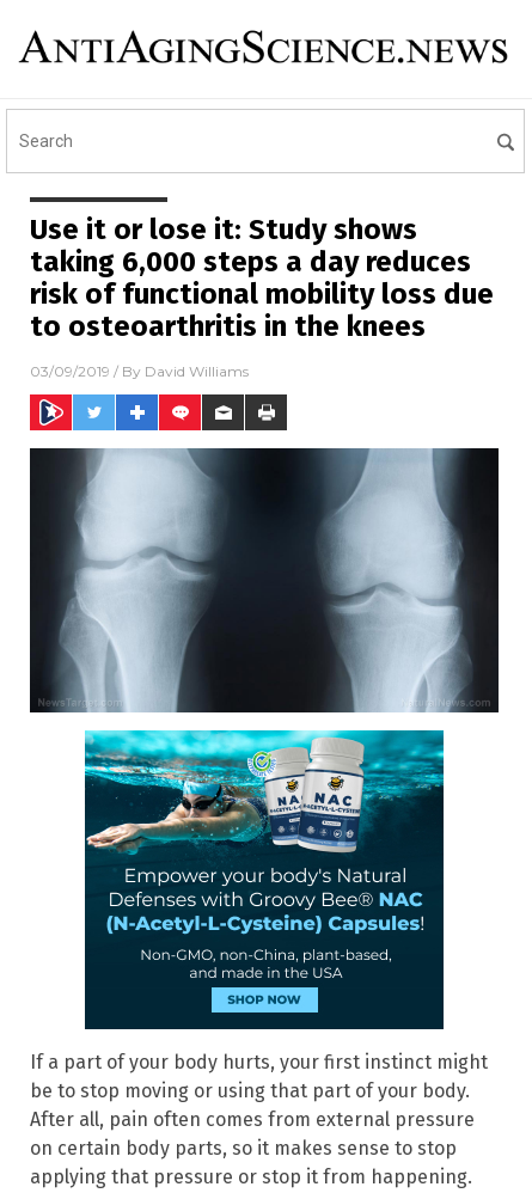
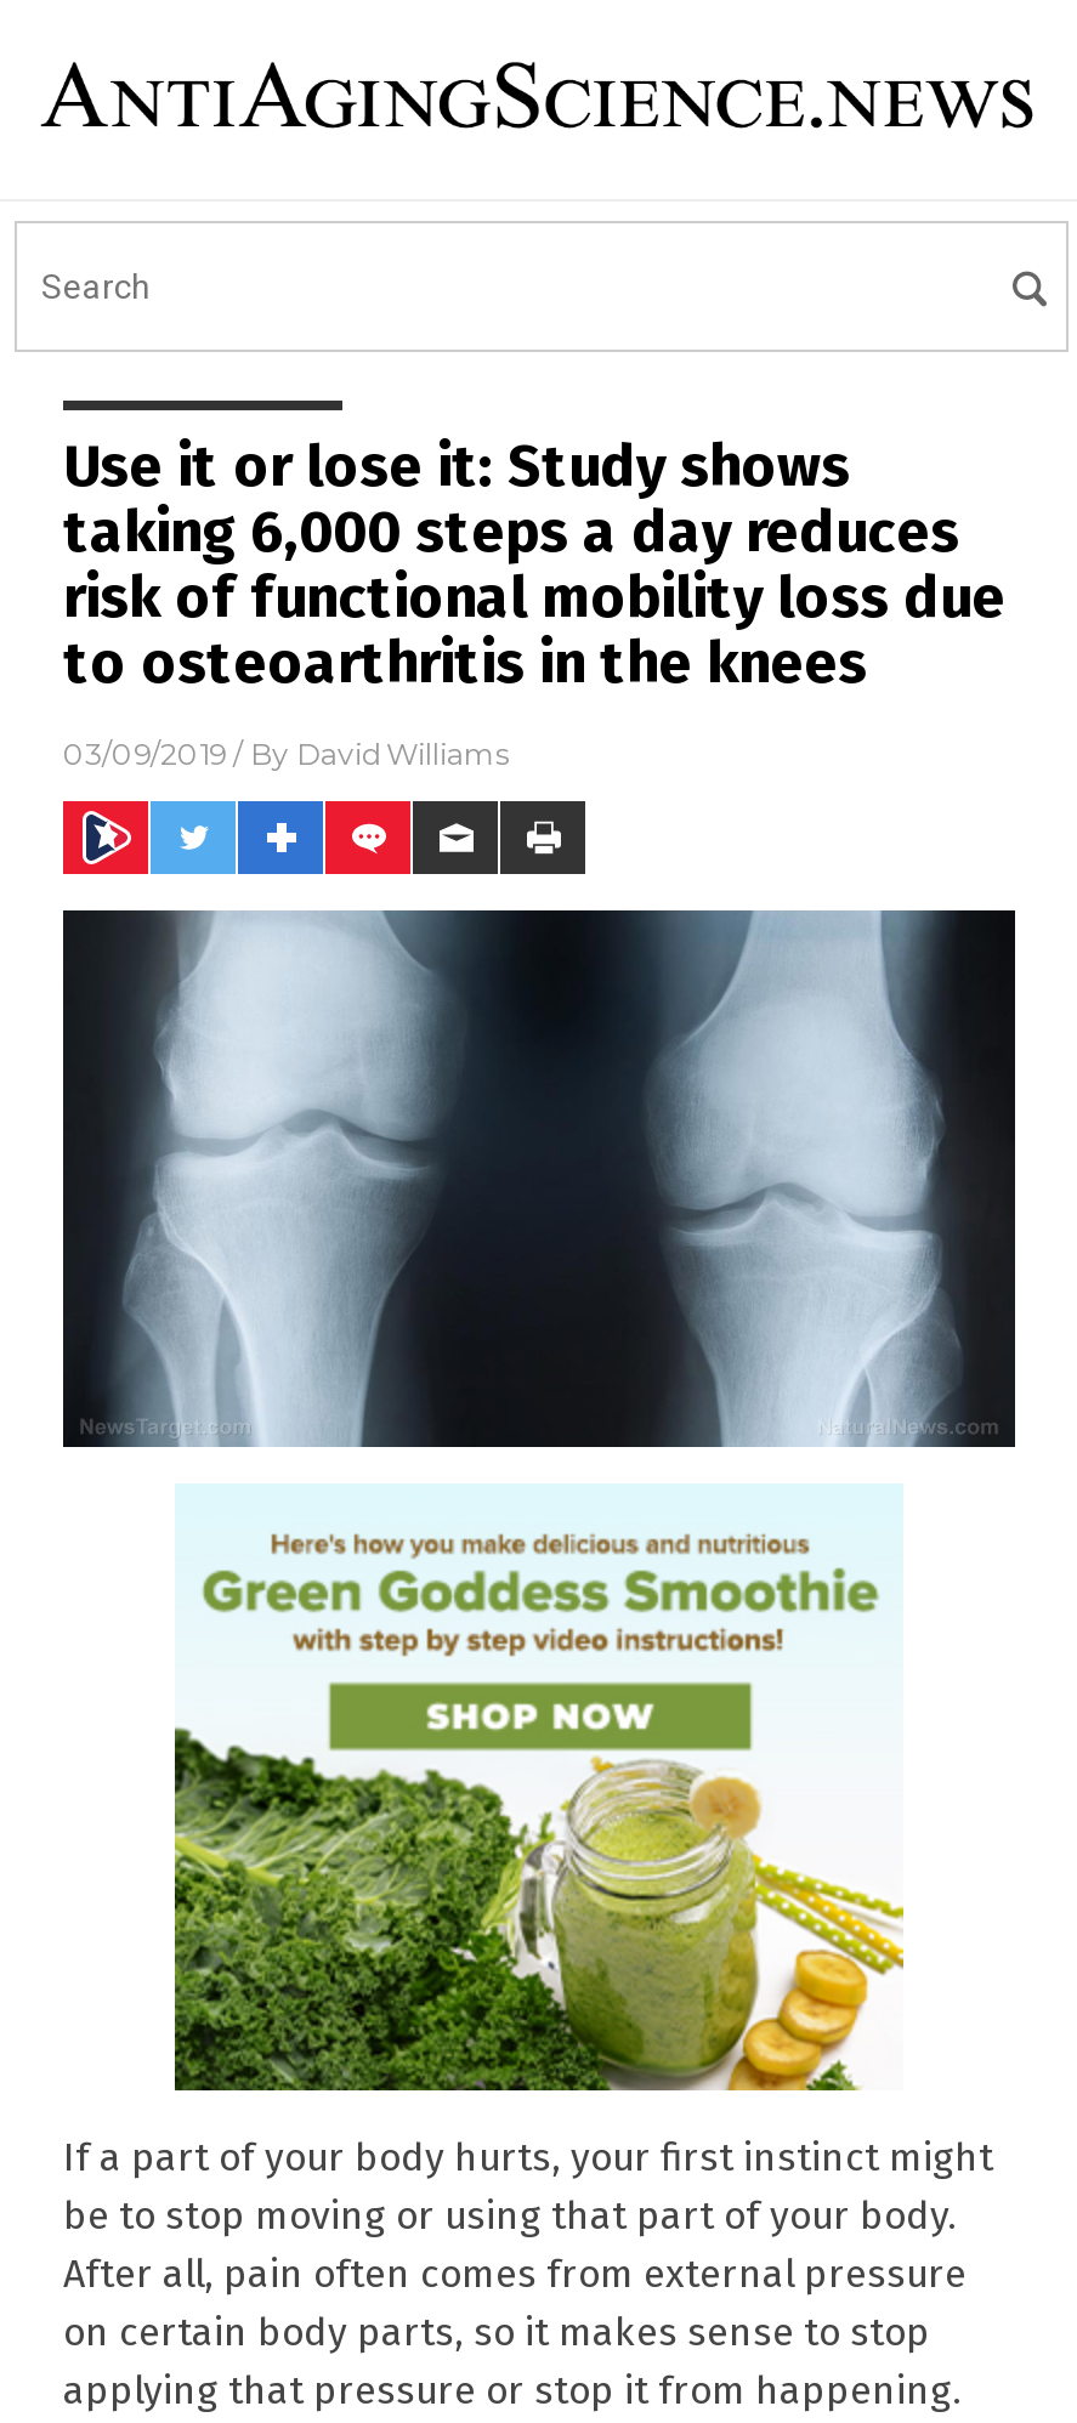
[84,729,445,1030] [image] -> [172,1483,906,2093] [image]

